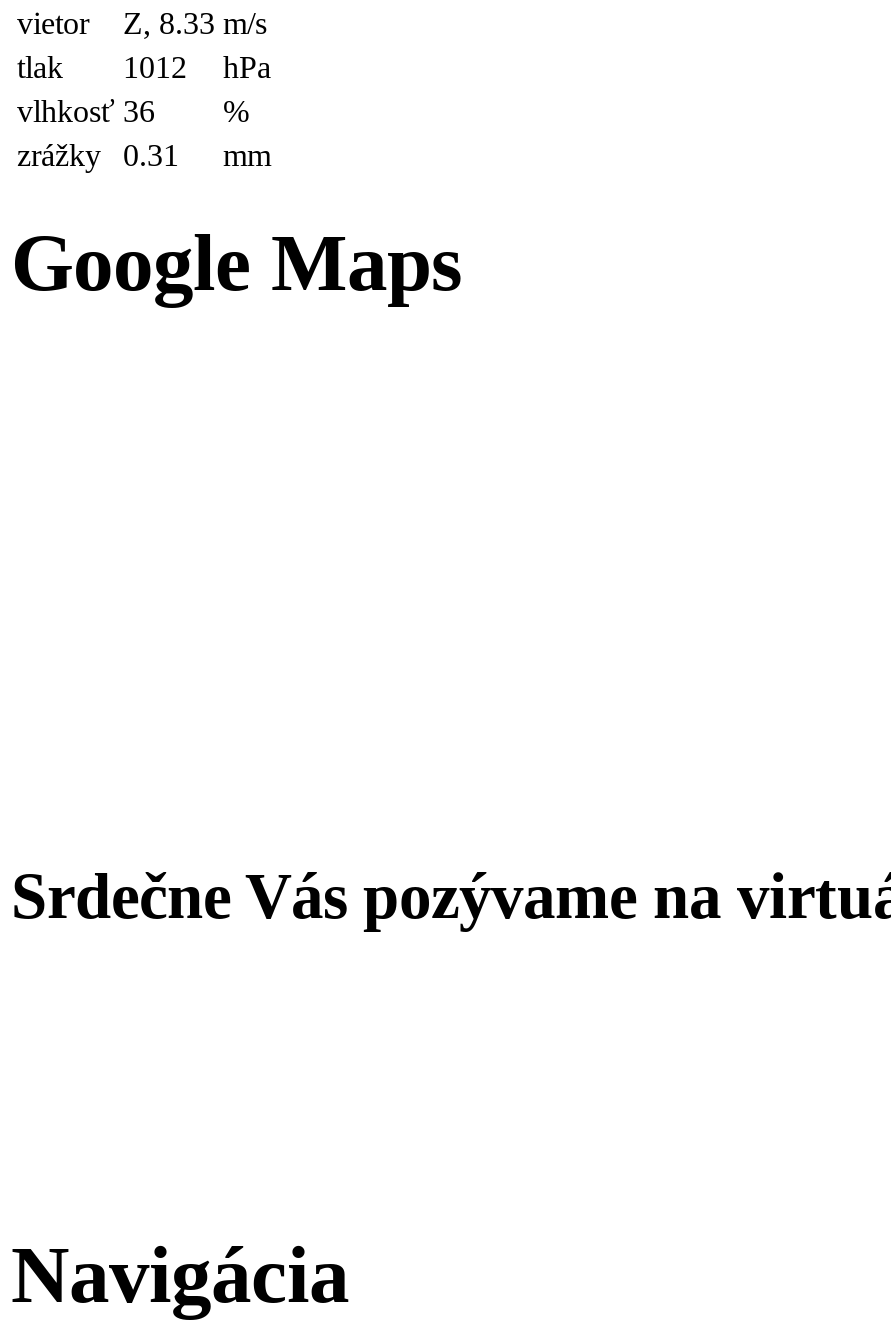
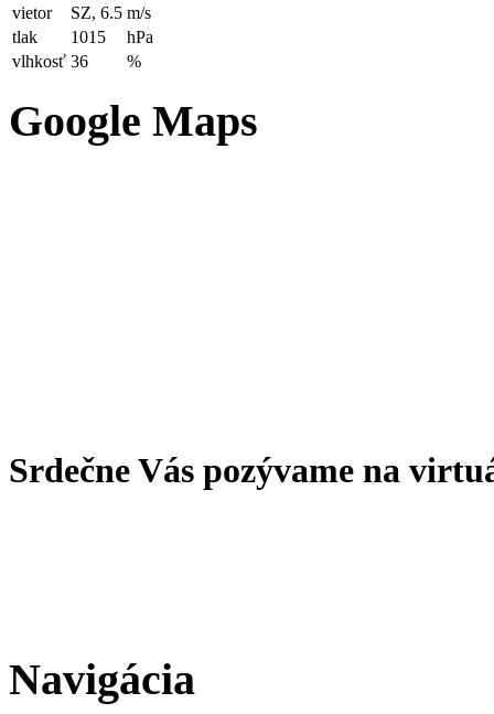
[17,5,267,39] vietor Z, 8.33 m/s -> [12,3,151,22] vietor SZ, 6.5 m/s
[17,49,271,83] tlak 1012 hPa -> [12,27,153,46] tlak 1015 hPa
[17,137,271,171] zrážky | 0.31 | mm -> none

